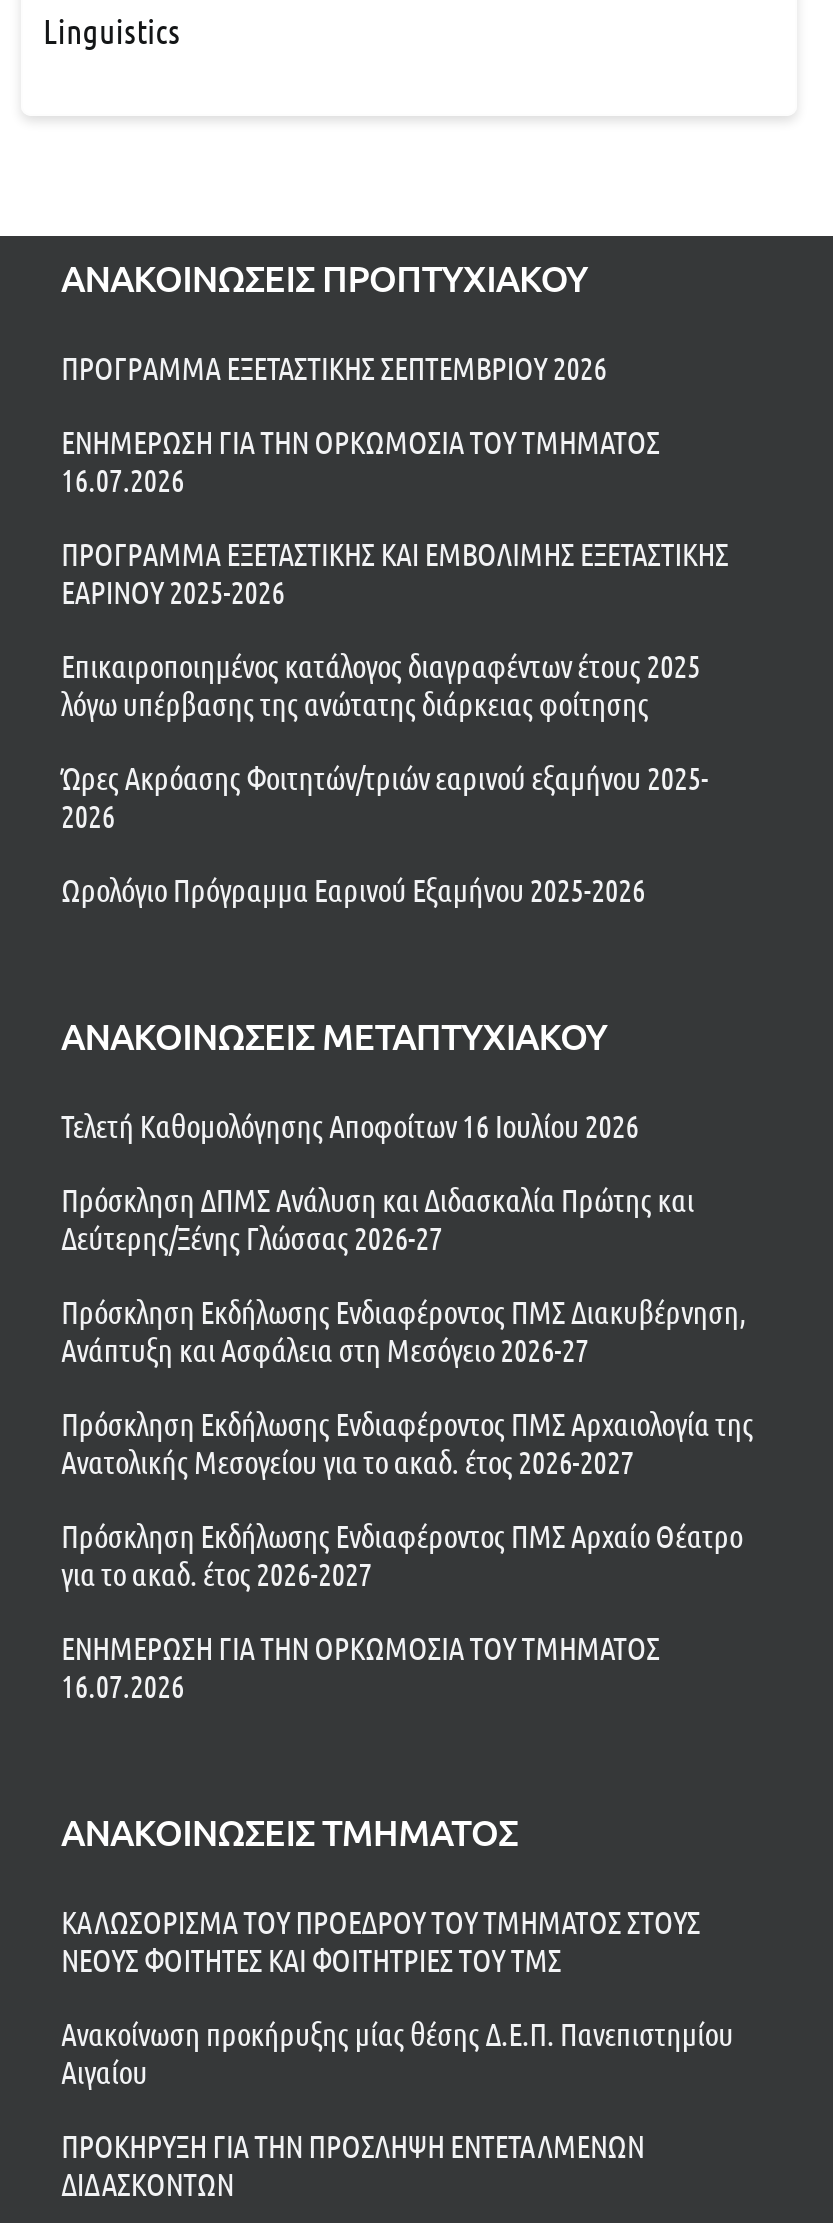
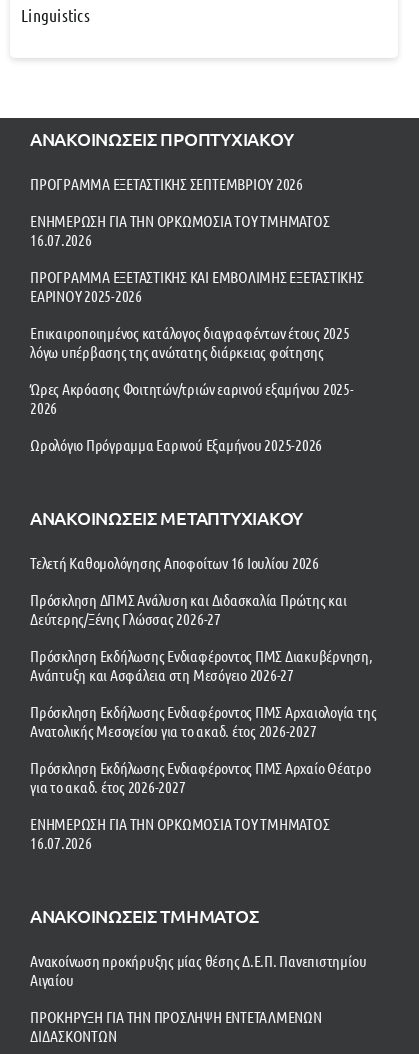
[61,1903,700,1979] ΚΑΛΩΣΟΡΙΣΜΑ ΤΟΥ ΠΡΟΕΔΡΟΥ ΤΟΥ ΤΜΗΜΑΤΟΣ ΣΤΟΥΣ | ΝΕΟΥΣ ΦΟΙΤΗΤΕΣ ΚΑΙ ΦΟΙΤΗΤΡΙΕΣ ΤΟΥ ΤΜΣ -> none

